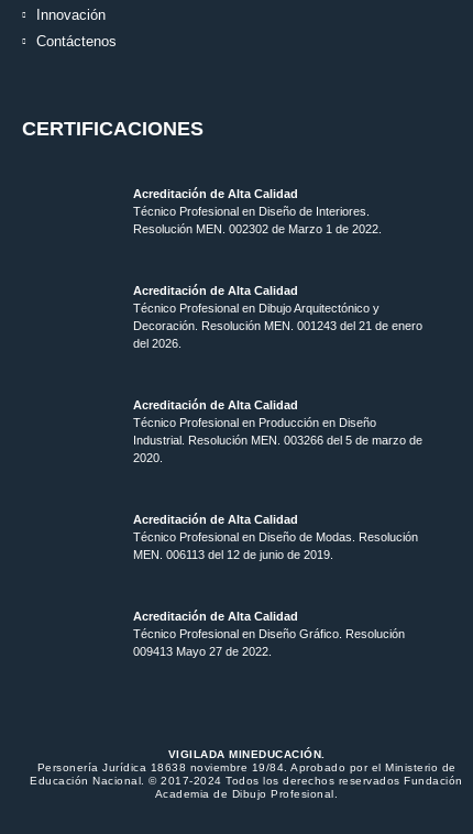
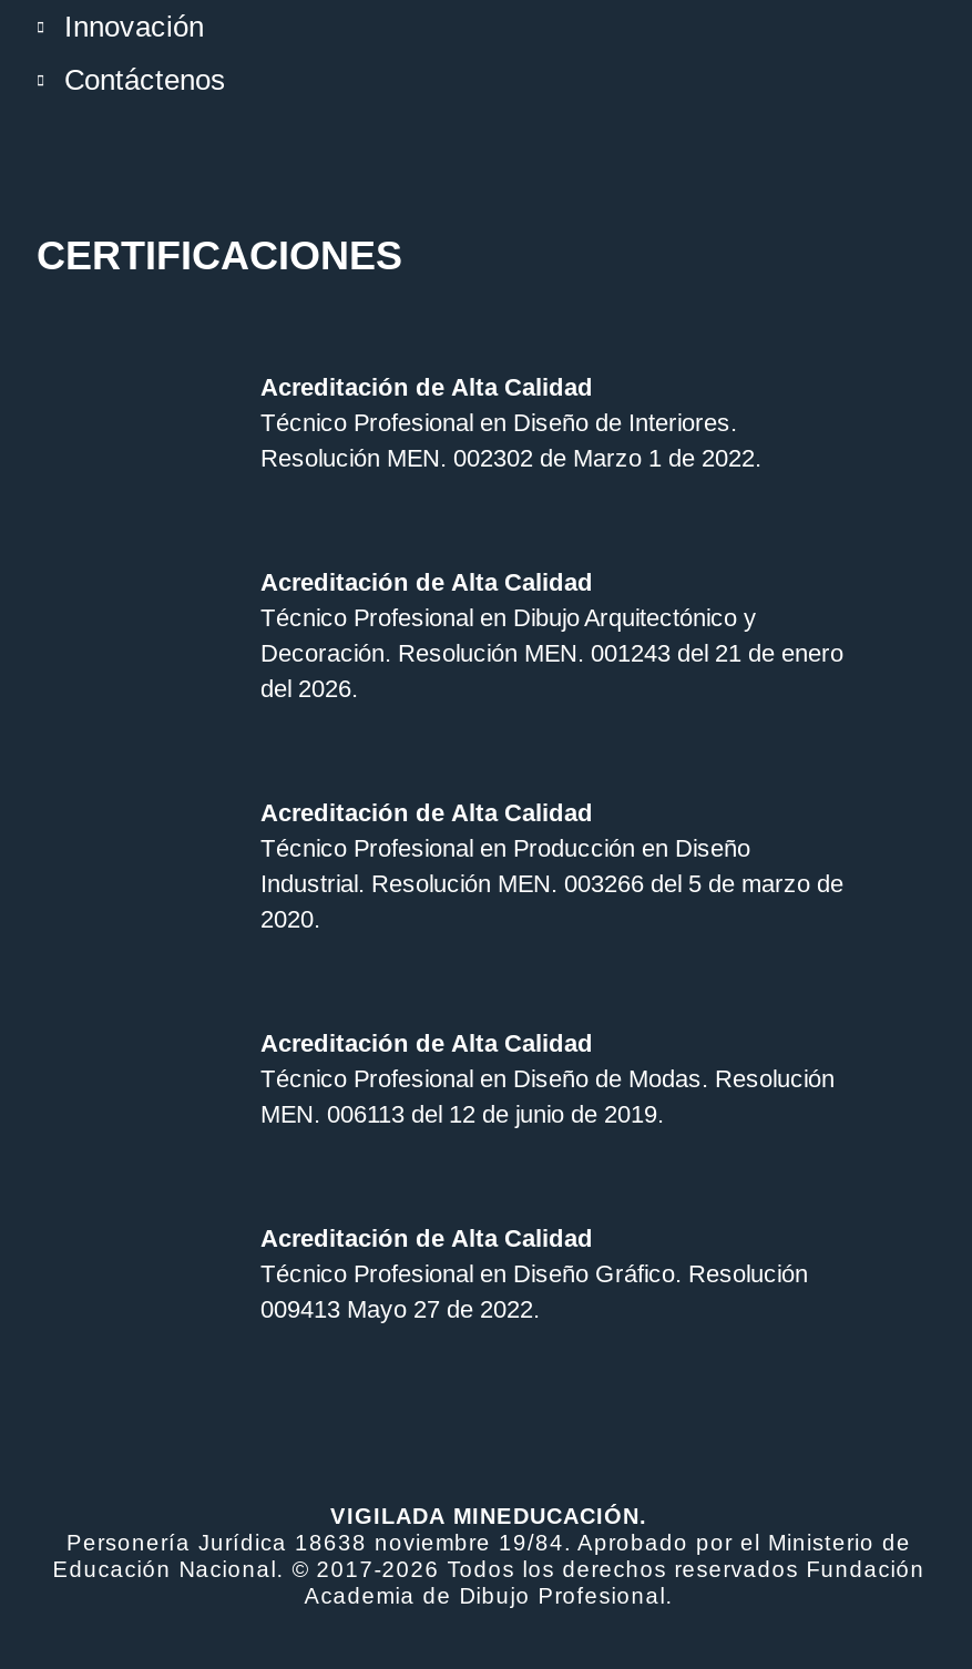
[30,775,463,787] Educación Nacional. © 2017-2024 Todos los derechos reservados Fundación -> [53,1558,925,1582] Educación Nacional. © 2017-2026 Todos los derechos reservados Fundación

